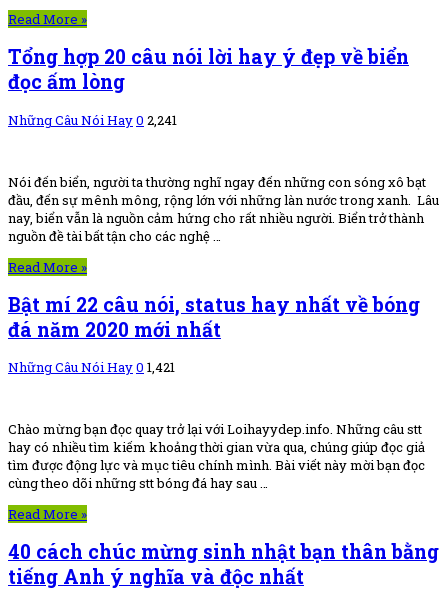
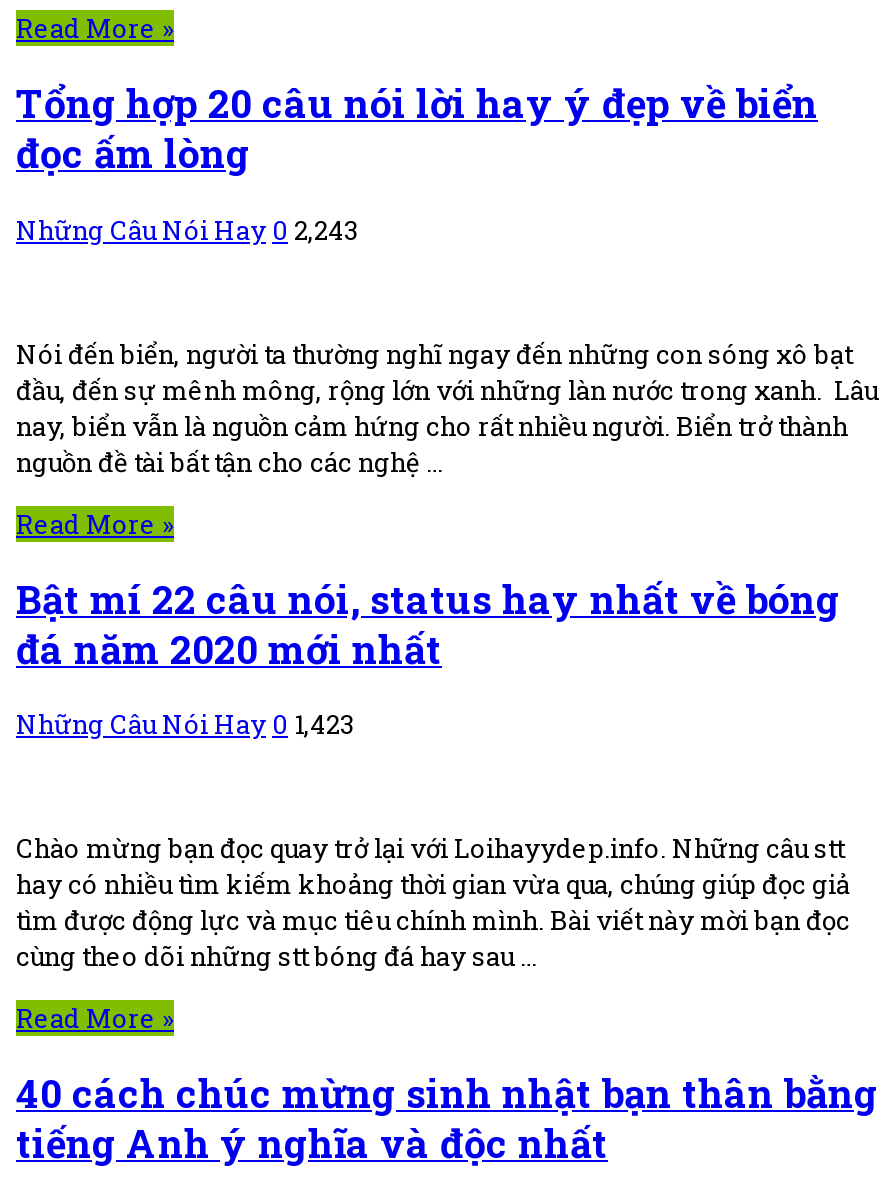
[8,110,177,128] Những Câu Nói Hay 0 2,241 -> [16,211,358,247] Những Câu Nói Hay 0 2,243
[8,358,175,376] Những Câu Nói Hay 0 1,421 -> [16,706,354,742] Những Câu Nói Hay 0 1,423

